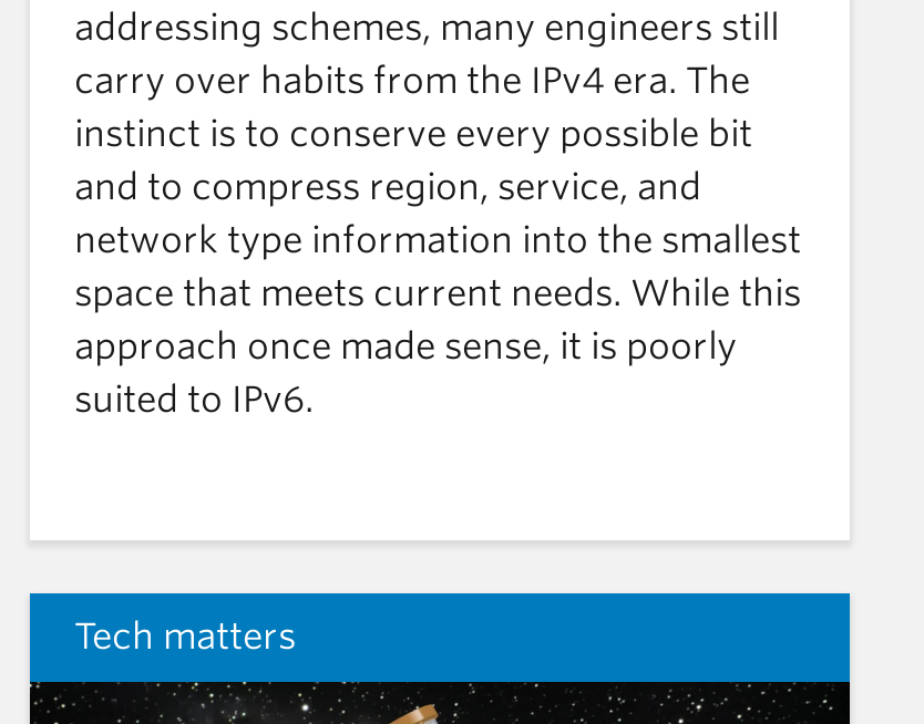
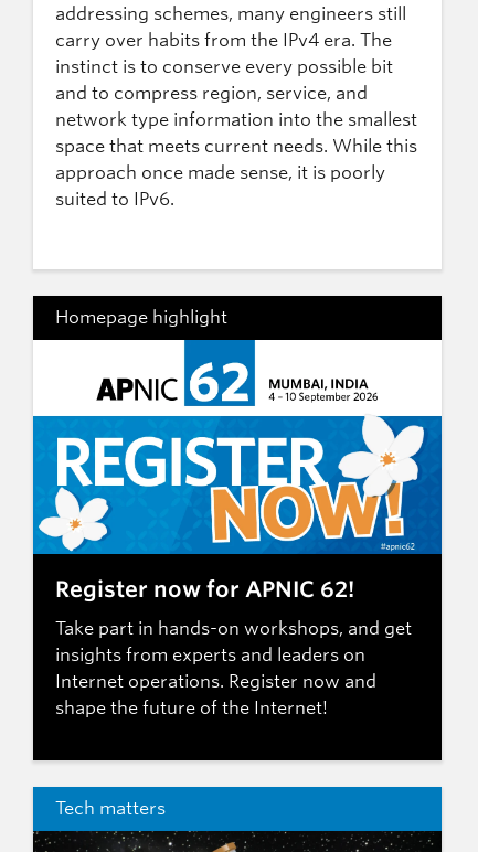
none -> [32,295,443,407] [image] | Homepage highlight
none -> [32,415,443,719] [image] | Register now for APNIC 62! | Take part in hands-on workshops, and get | insights from experts and leaders on | Internet operations. Register now and | shape the future of the Internet!

